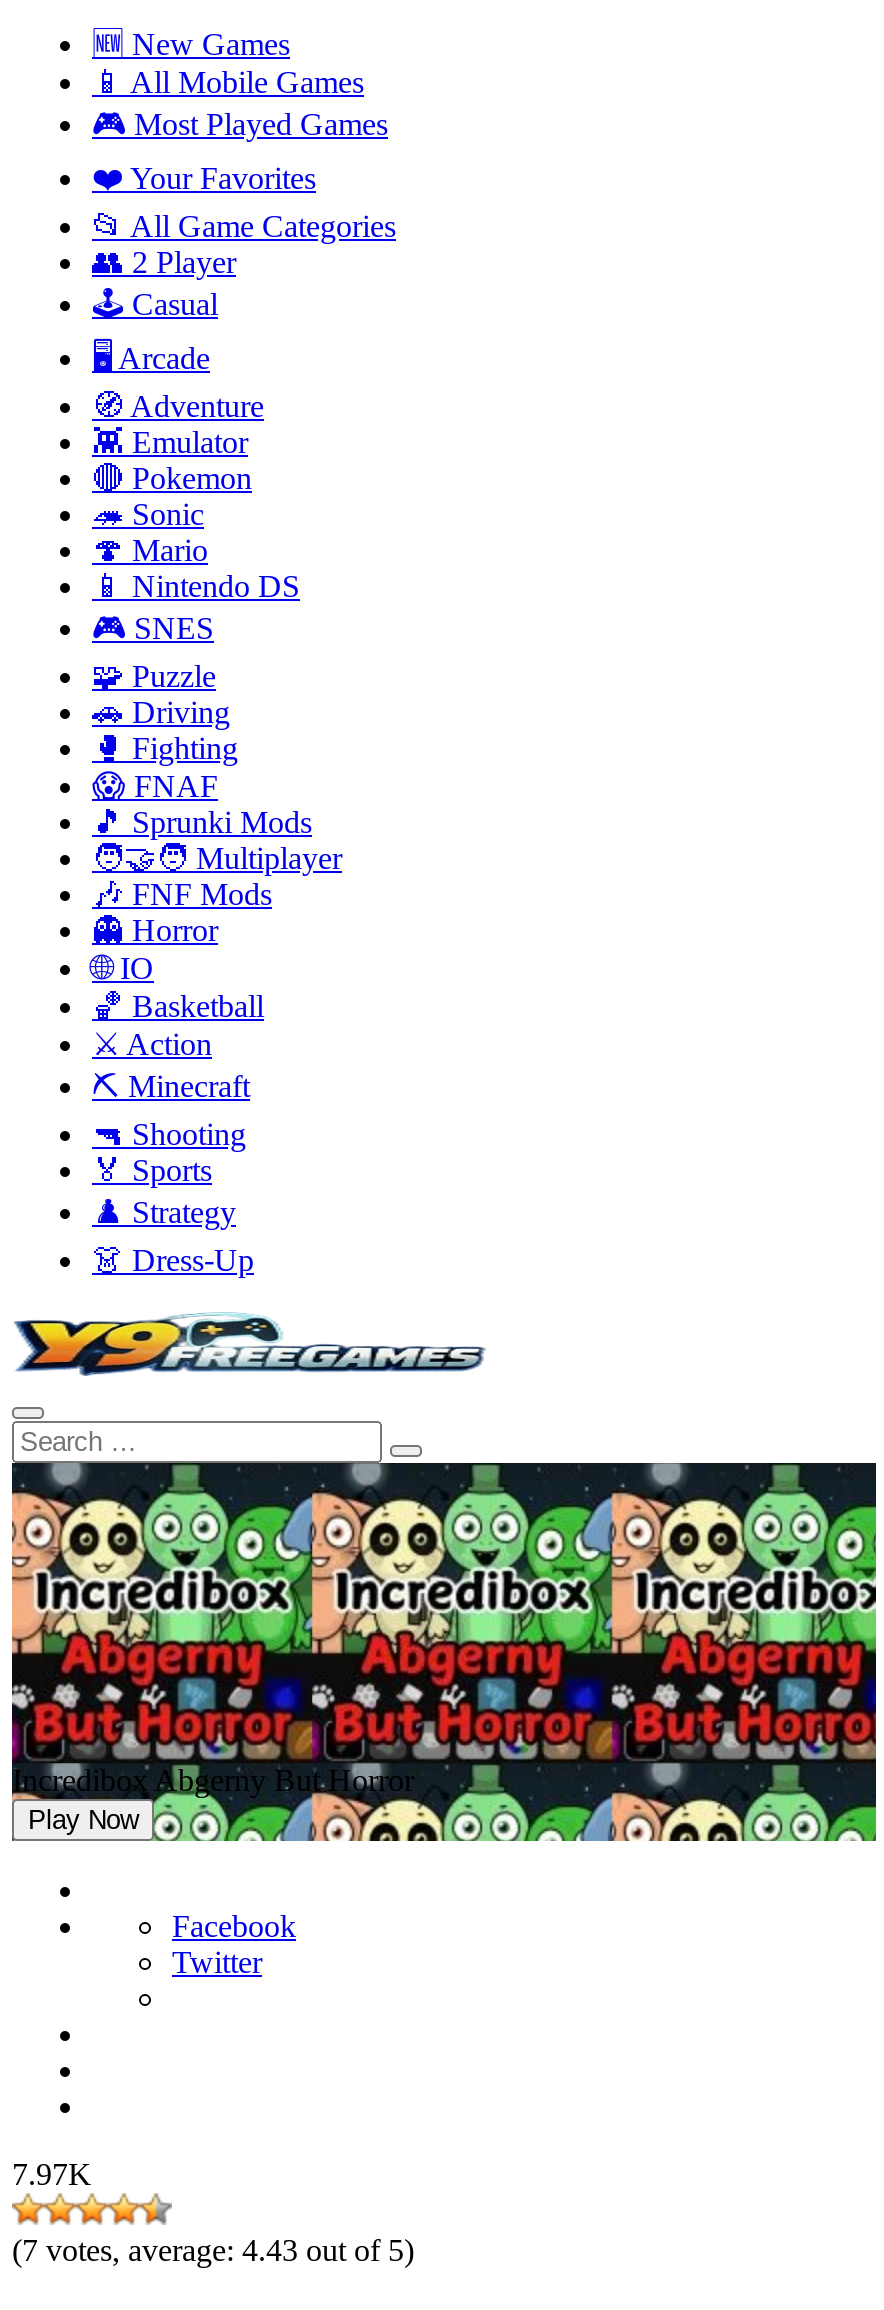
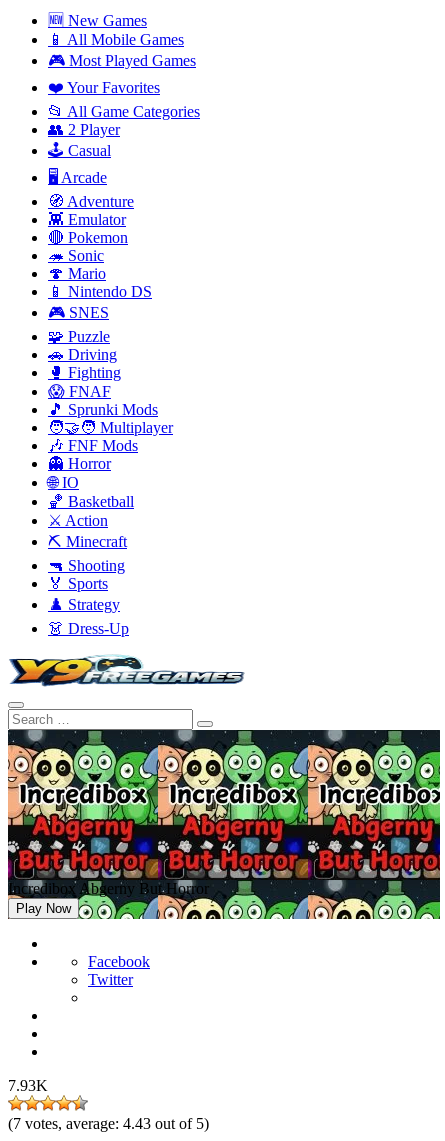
[12,2157,92,2191] 7.97K -> [8,1077,48,1094] 7.93K

